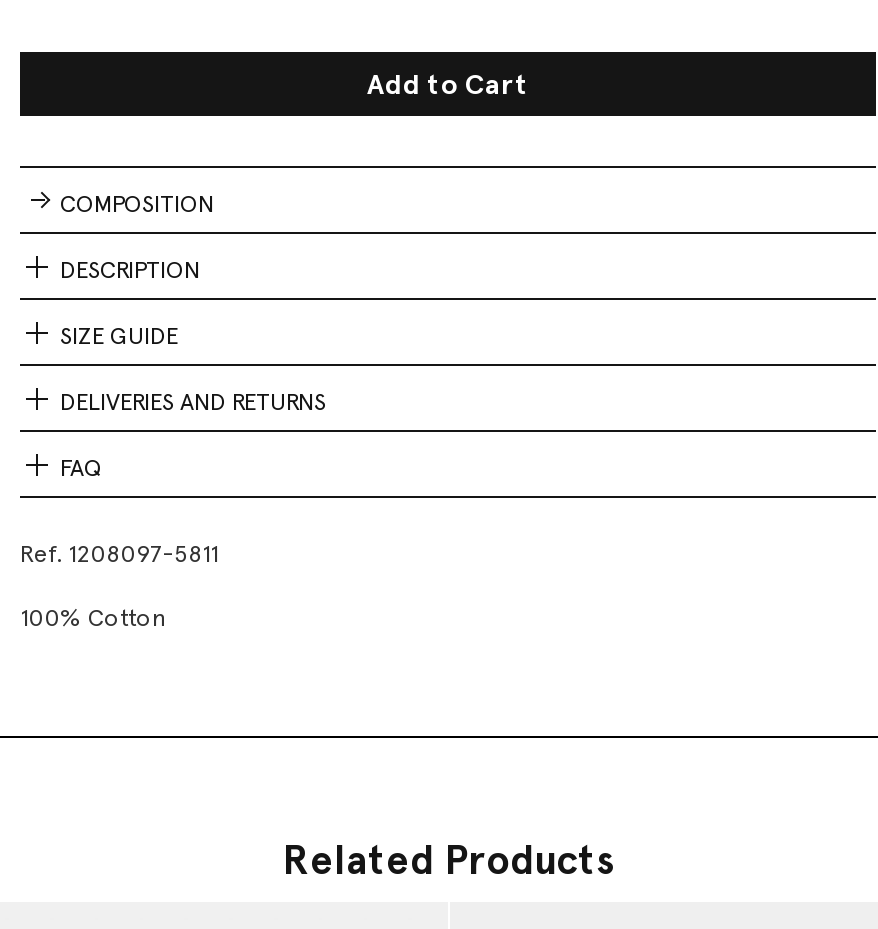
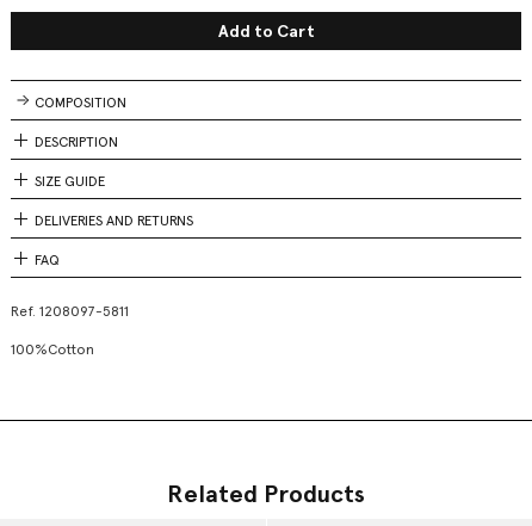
[20,604,166,632] 100% Cotton -> [11,341,94,358] 100%Cotton

